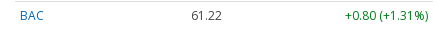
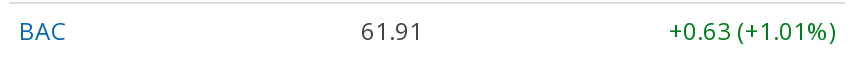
[191,6,222,23] 61.22 -> [361,13,423,47] 61.91
[345,6,428,23] +0.80 (+1.31%) -> [669,13,835,47] +0.63 (+1.01%)

